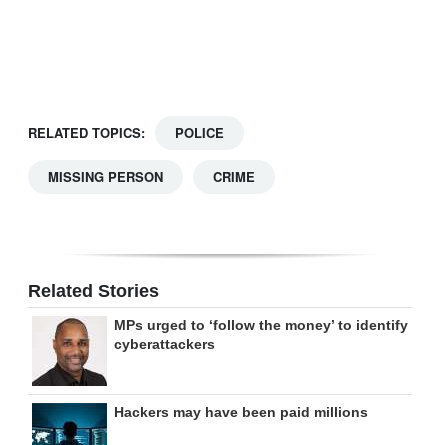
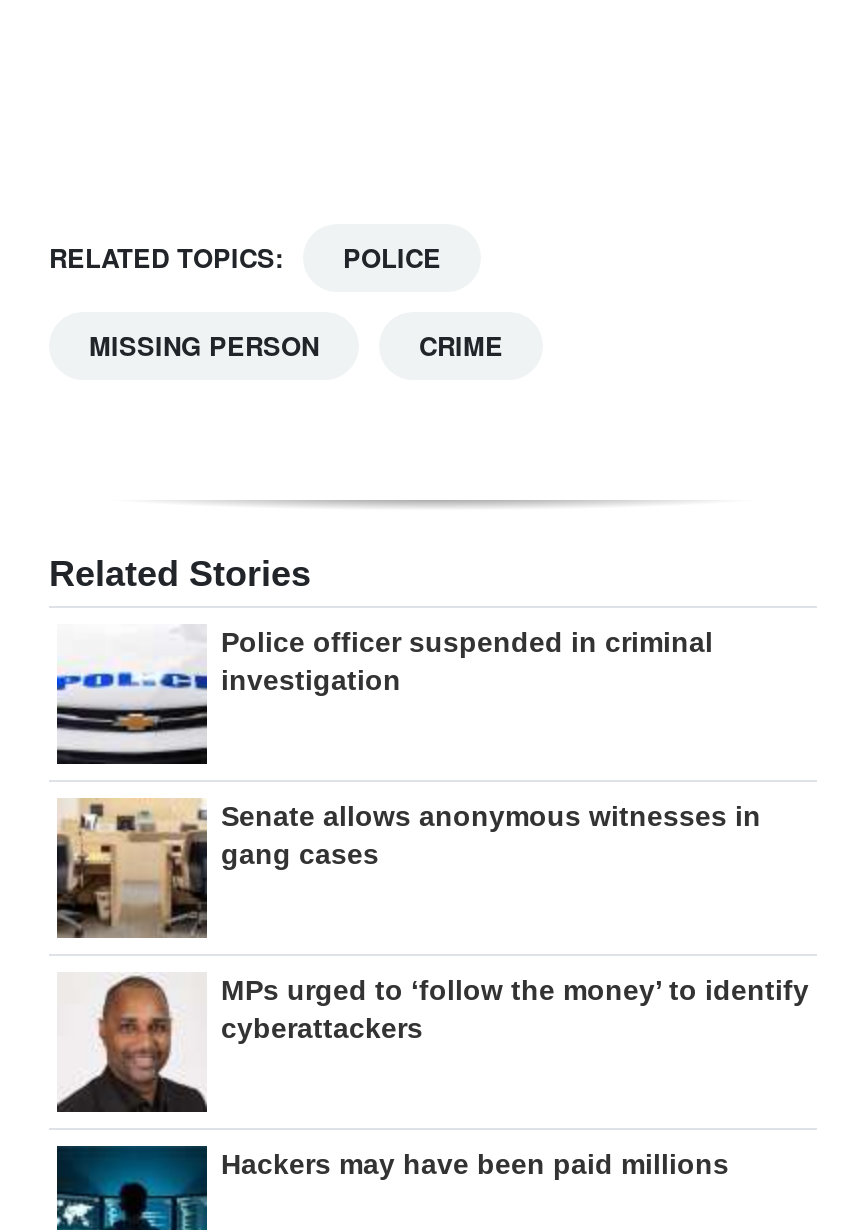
none -> [55,626,713,754] [image] | Police officer suspended in criminal | investigation
none -> [55,798,761,940] [image] | Senate allows anonymous witnesses in | gang cases

